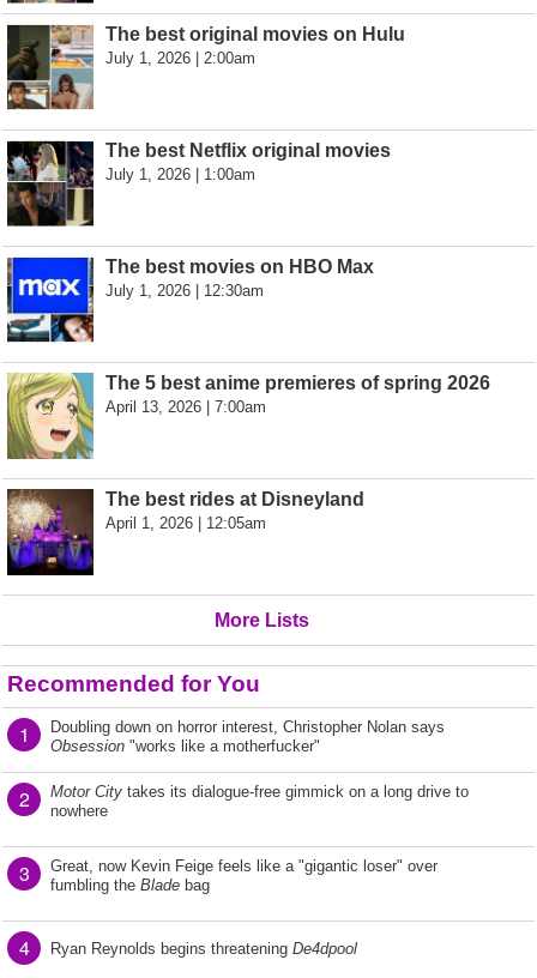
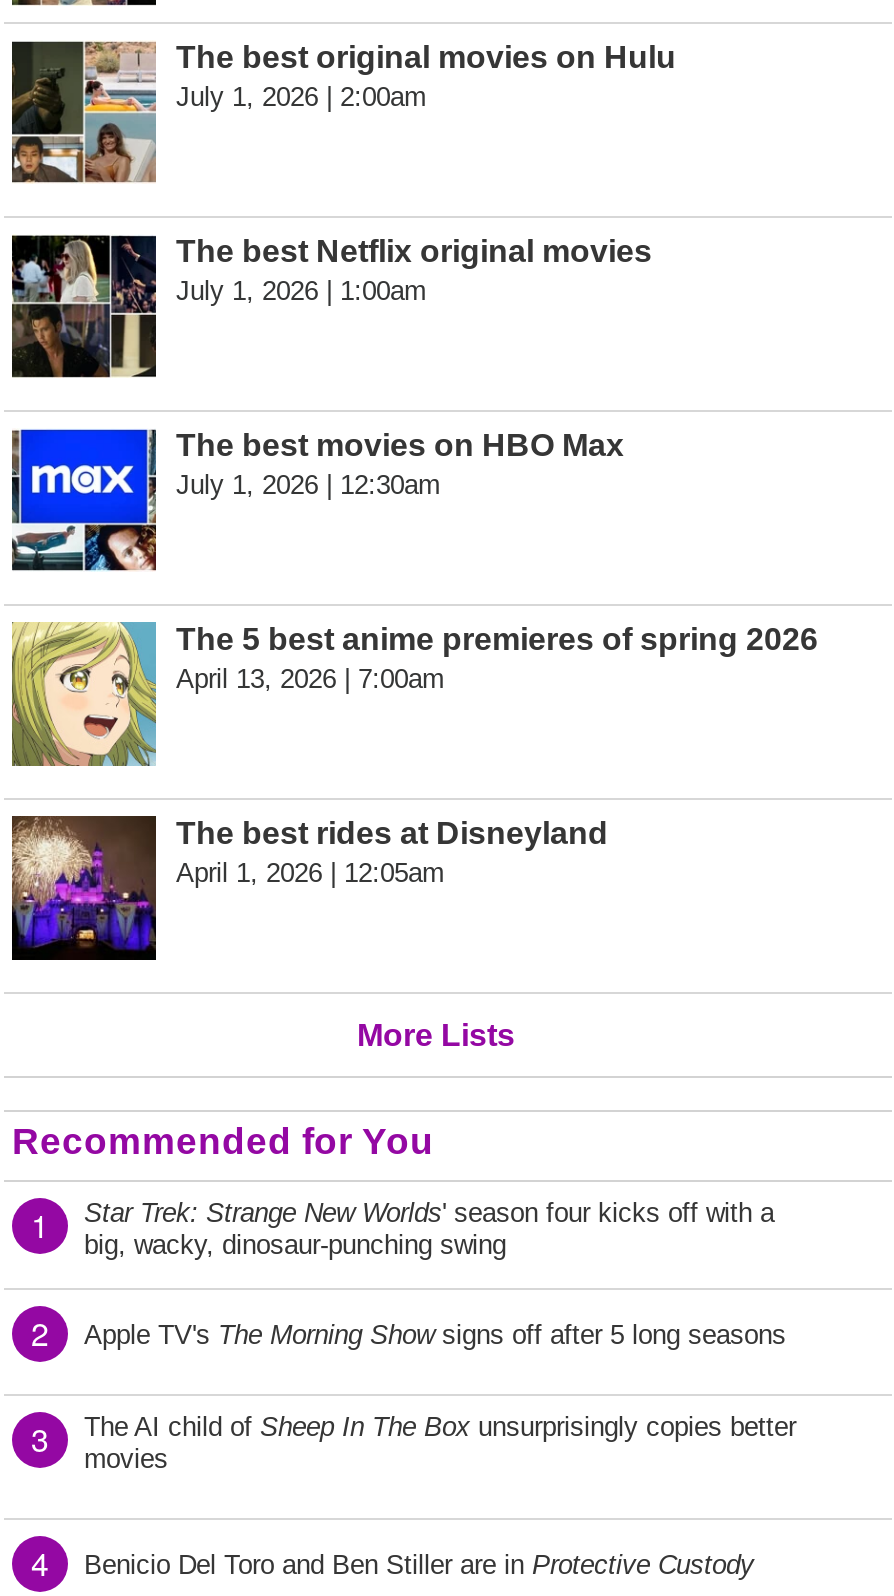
[50,718,445,755] Doubling down on horror interest, Christopher Nolan says | Obsession "works like a motherfucker" -> [84,1198,774,1260] Star Trek: Strange New Worlds ' season four kicks off with a | big, wacky, dinosaur-punching swing
[50,783,469,820] Motor City takes its dialogue-free gimmick on a long drive to | nowhere -> [84,1320,786,1350] Apple TV's The Morning Show signs off after 5 long seasons
[50,857,438,894] Great, now Kevin Feige feels like a "gigantic loser" over | fumbling the Blade bag -> [84,1412,796,1474] The AI child of Sheep In The Box unsurprisingly copies better | movies
[50,940,357,958] Ryan Reynolds begins threatening De4dpool -> [84,1550,754,1580] Benicio Del Toro and Ben Stiller are in Protective Custody

